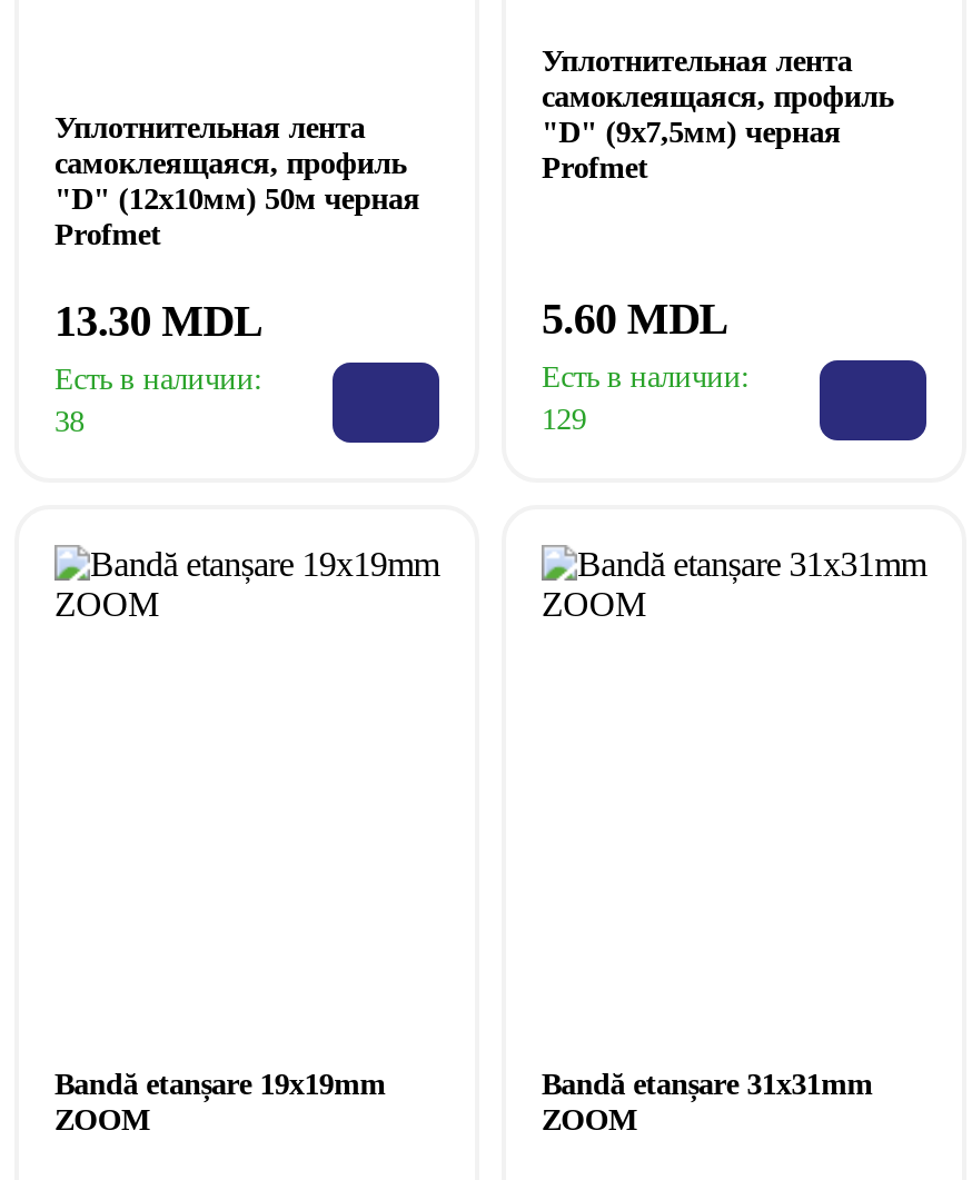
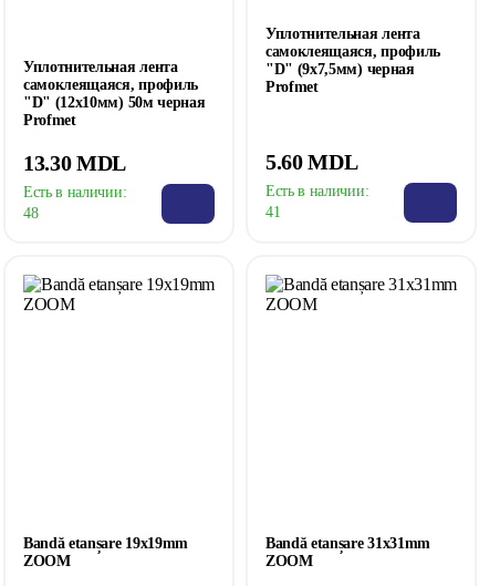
[54,404,84,437] 38 -> [23,204,38,221] 48
[542,404,586,437] 129 -> [265,204,280,221] 41

